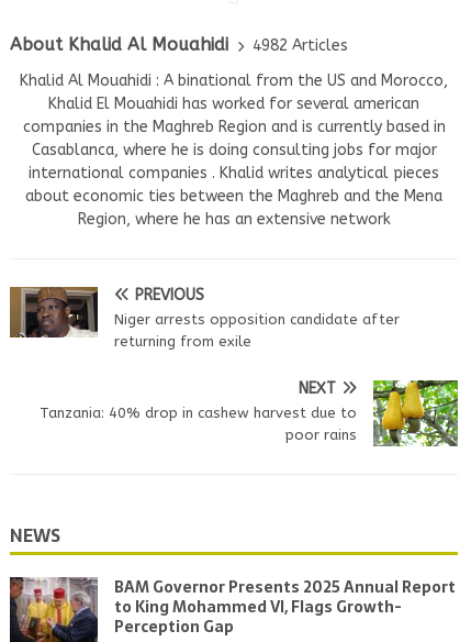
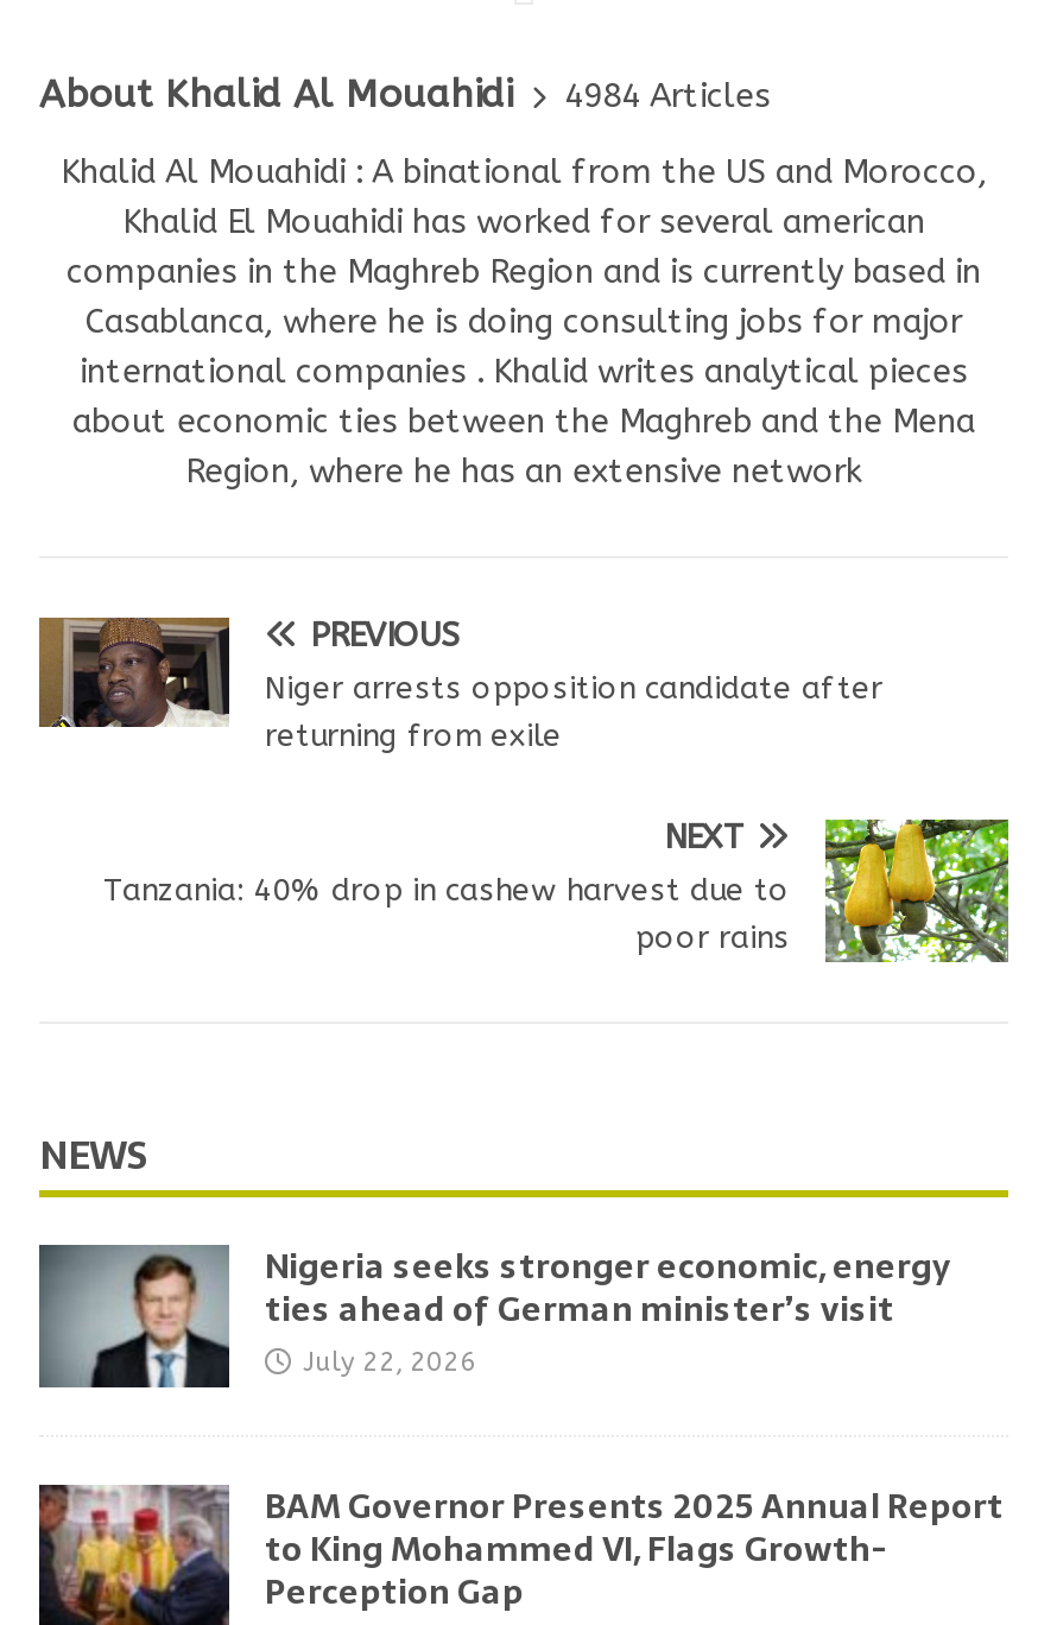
[10,34,348,55] About Khalid Al Mouahidi 4982 Articles -> [39,71,771,116] About Khalid Al Mouahidi 4984 Articles
none -> [37,1241,951,1390] [image] | Nigeria seeks stronger economic, energy | ties ahead of German minister’s visit | July 22, 2026

